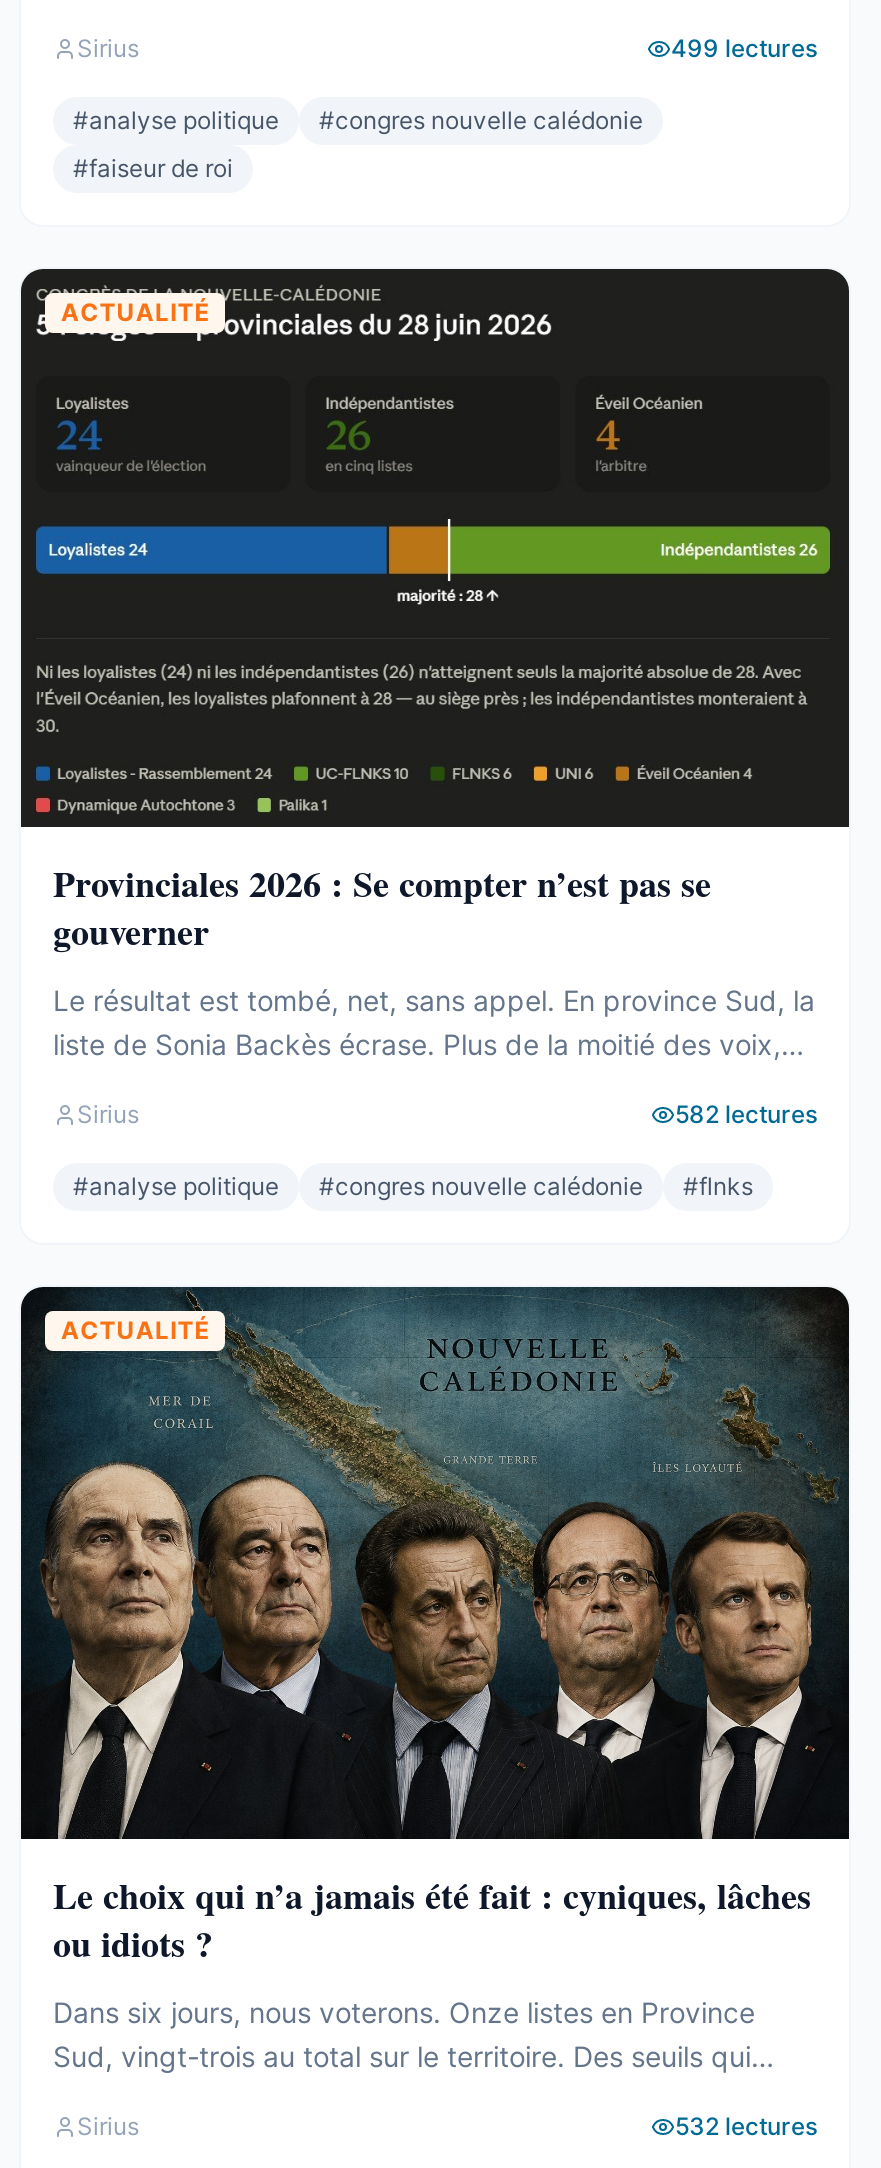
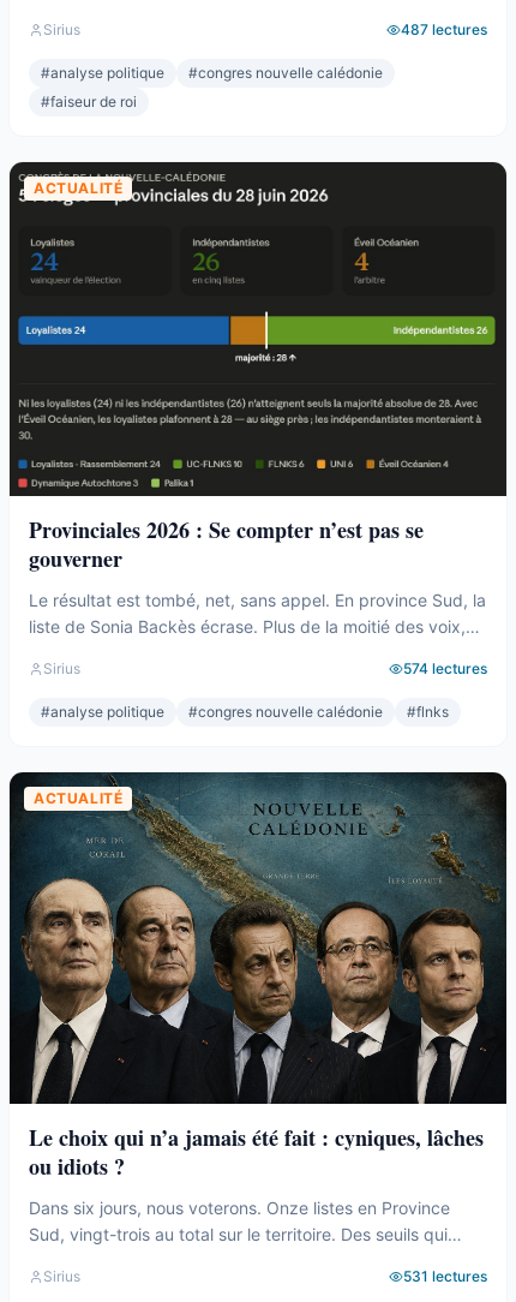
[671,33,817,63] 499 lectures -> [401,20,487,38] 487 lectures
[675,1099,817,1129] 582 lectures -> [403,660,487,678] 574 lectures
[675,2111,817,2141] 532 lectures -> [403,1268,487,1286] 531 lectures

